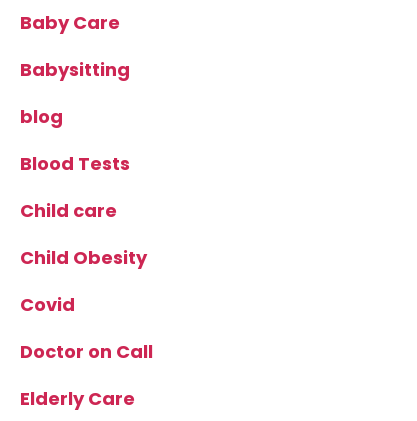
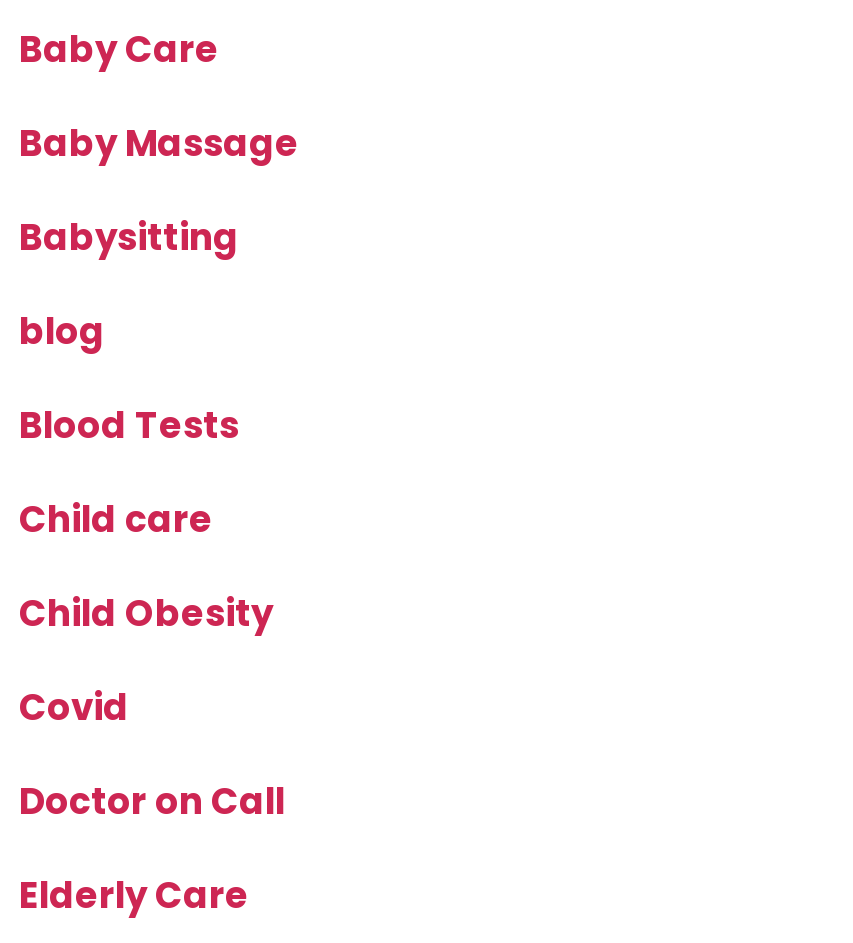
none -> [19,119,299,169] Baby Massage

